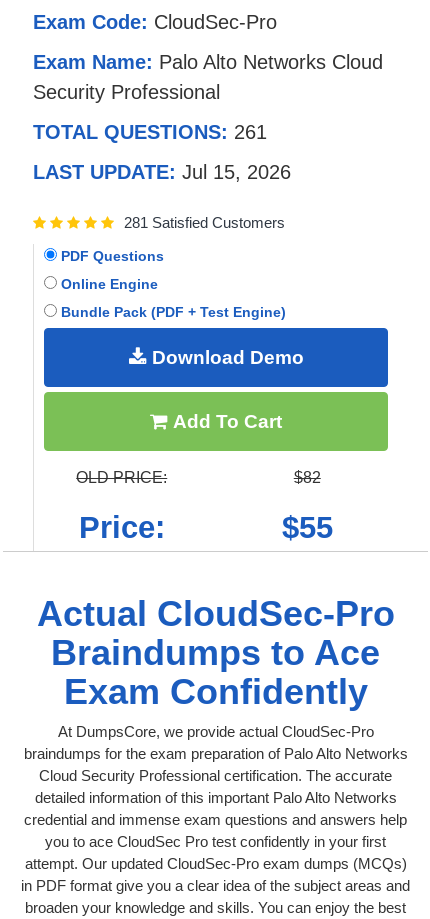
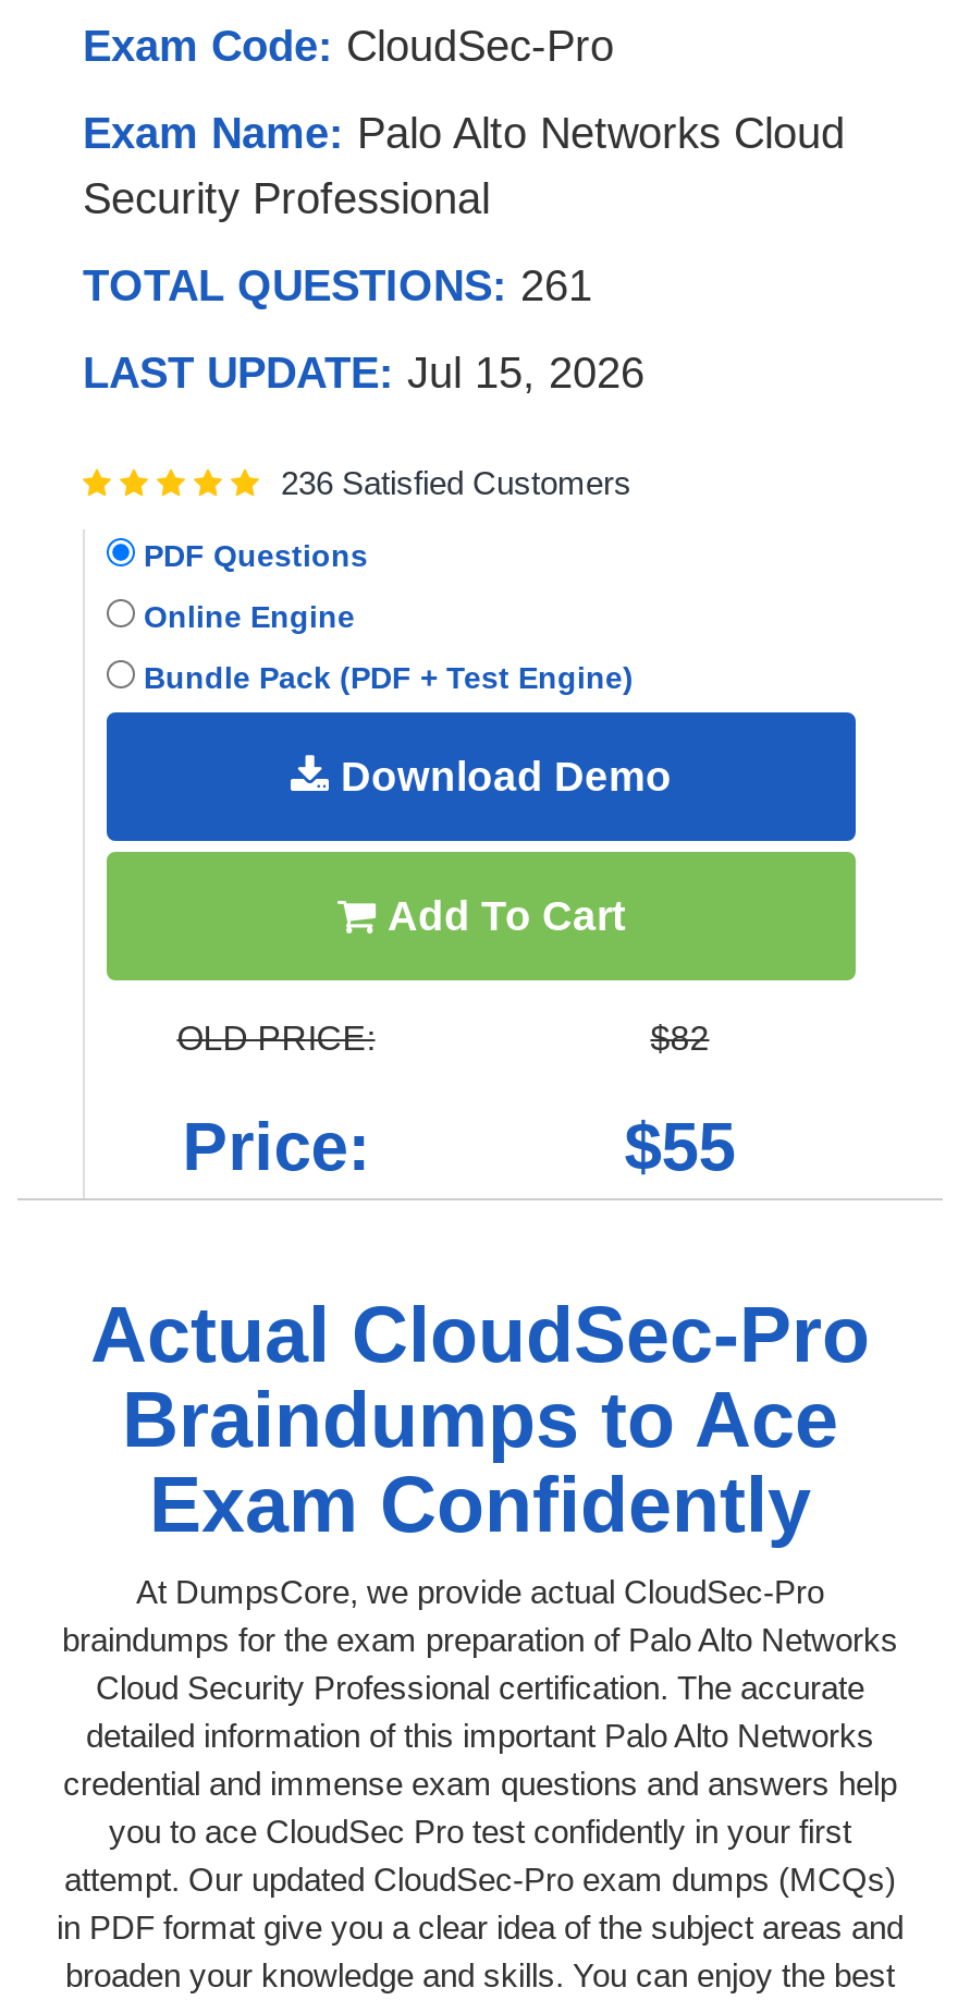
[124,214,285,231] 281 Satisfied Customers -> [281,464,631,501] 236 Satisfied Customers

